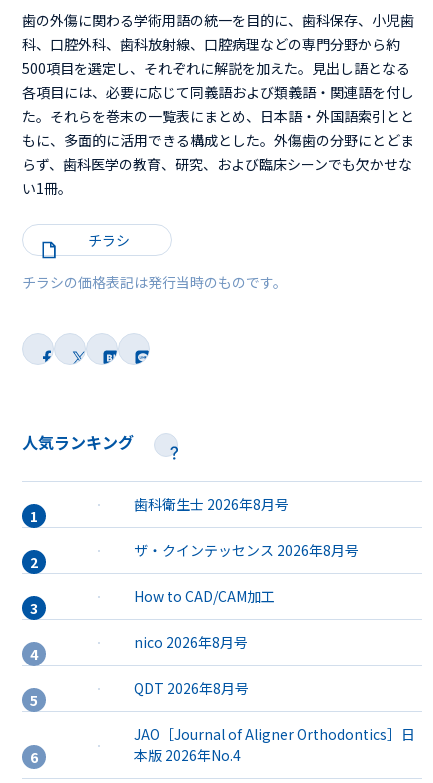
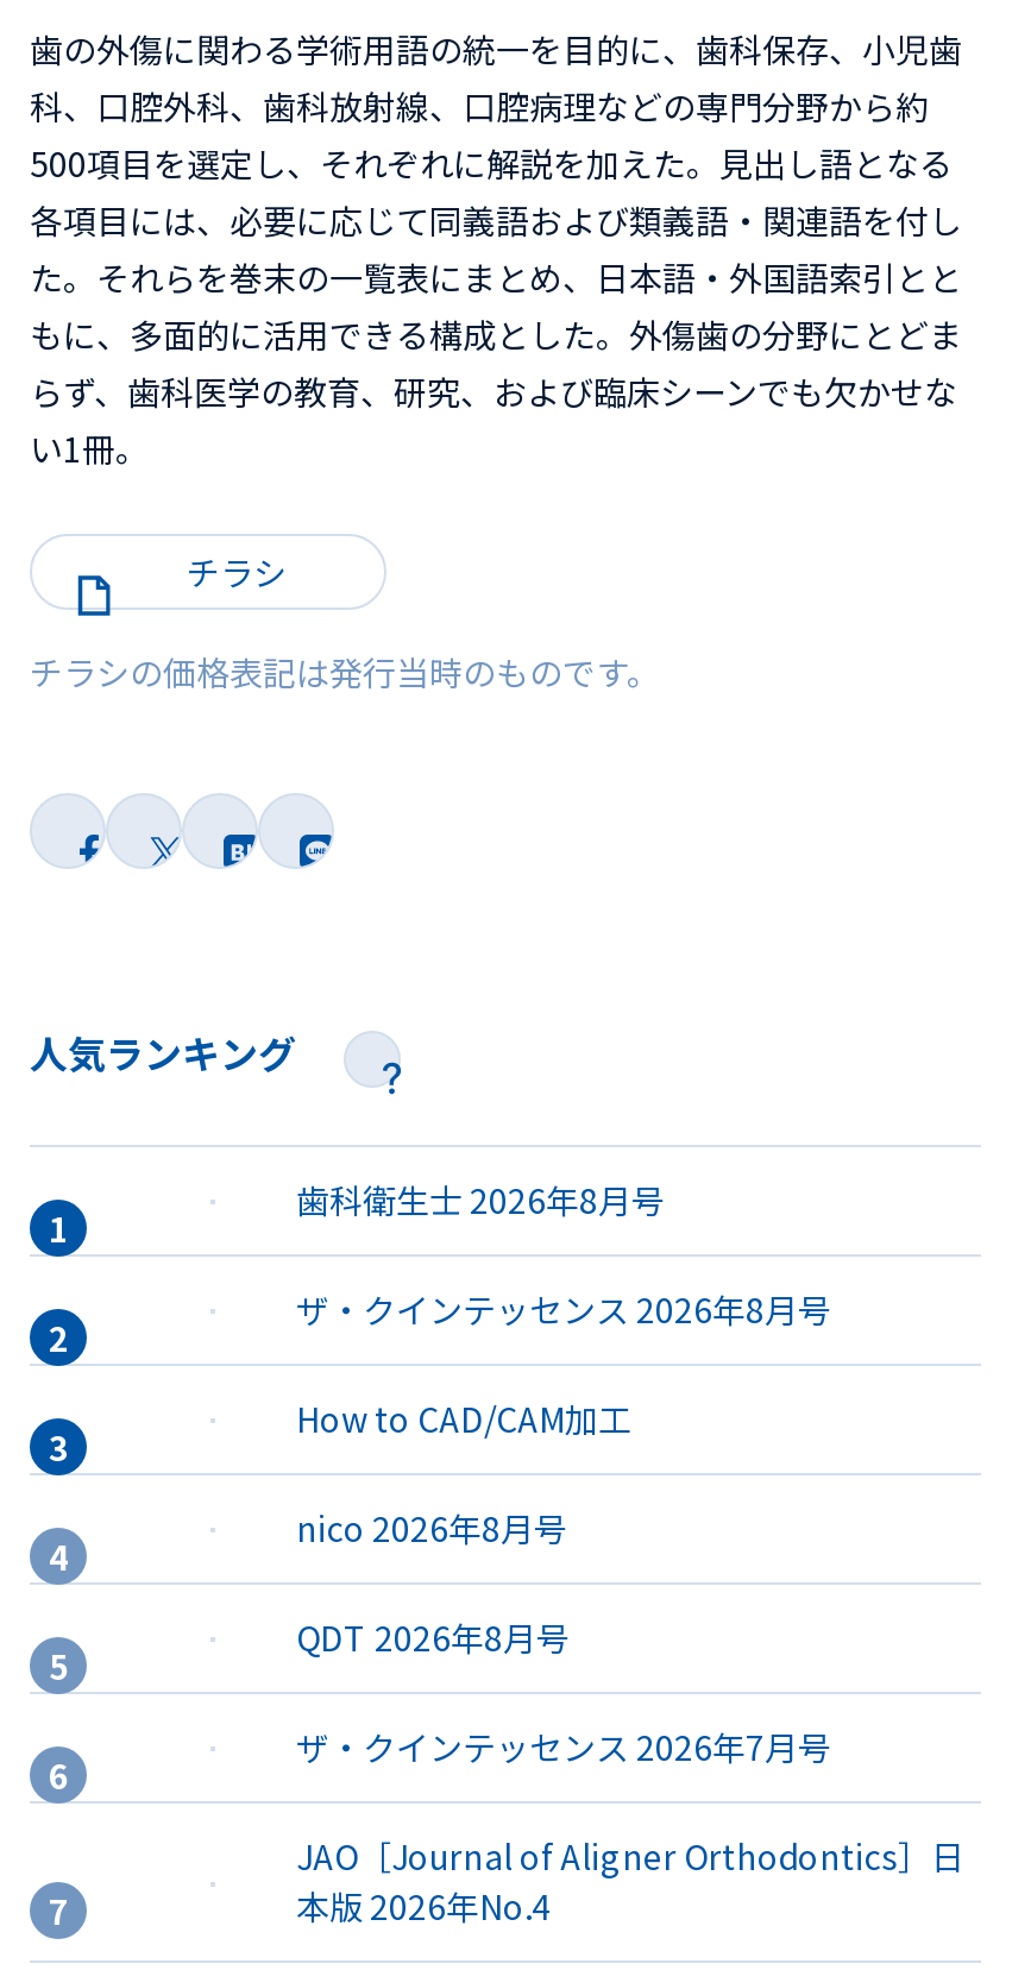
none -> [296,1722,831,1769] ザ・クインテッセンス 2026年7月号

